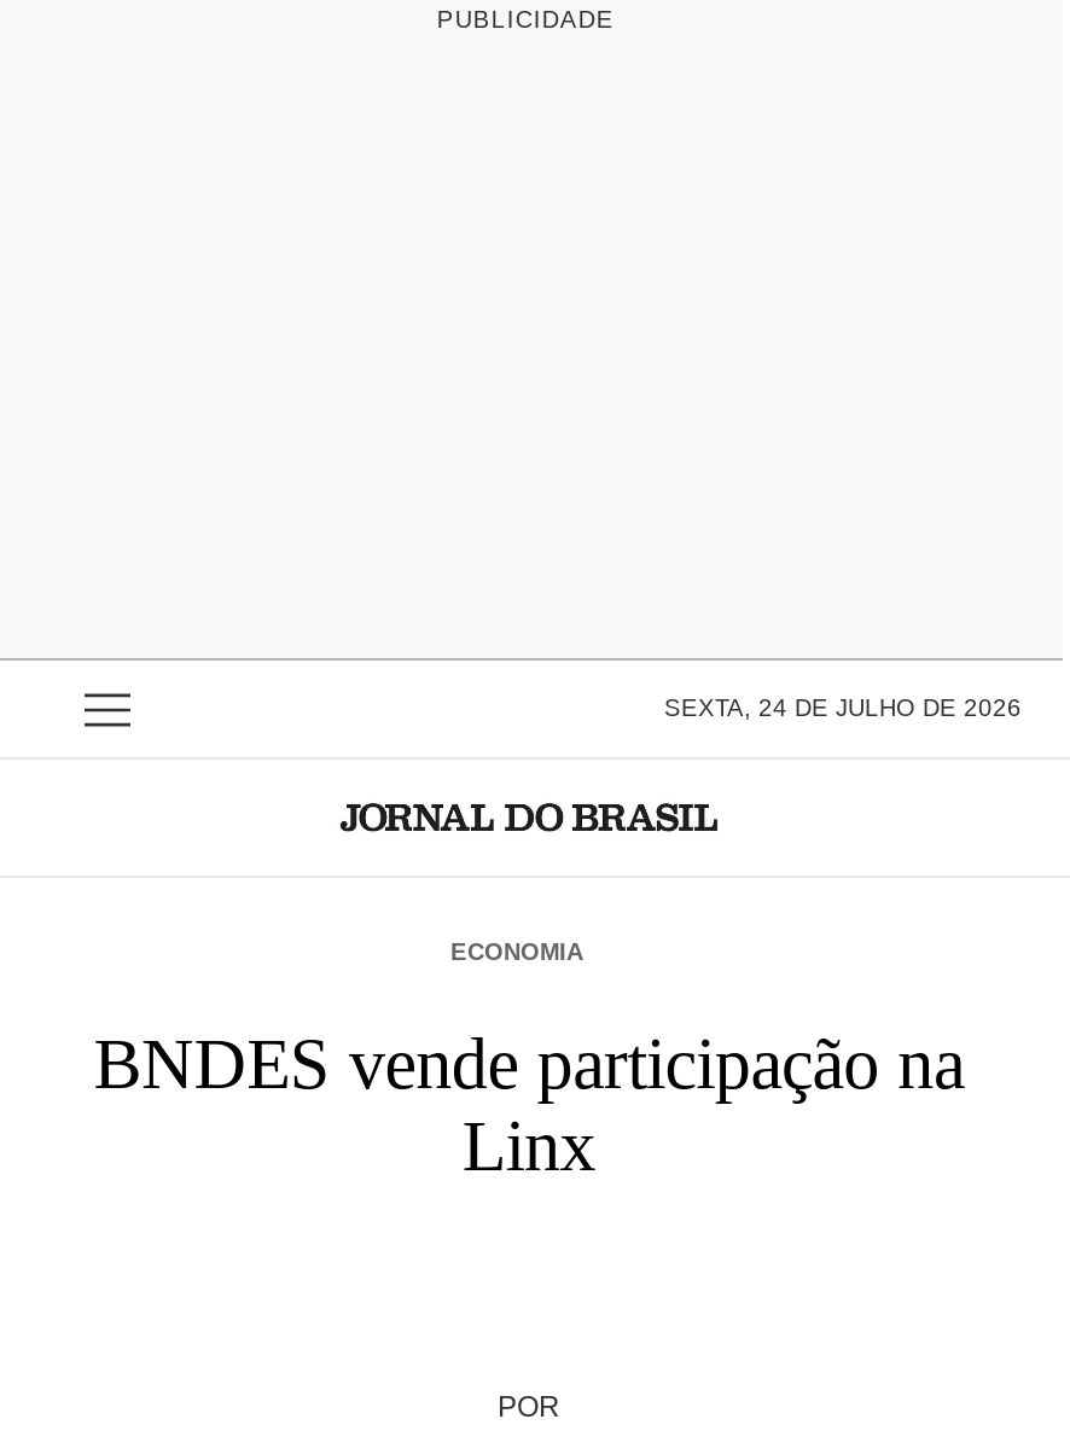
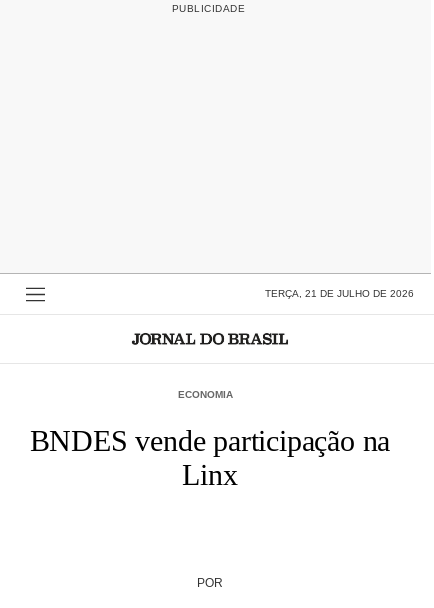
[664,694,1022,721] SEXTA, 24 DE JULHO DE 2026 -> [265,288,414,299] TERÇA, 21 DE JULHO DE 2026

